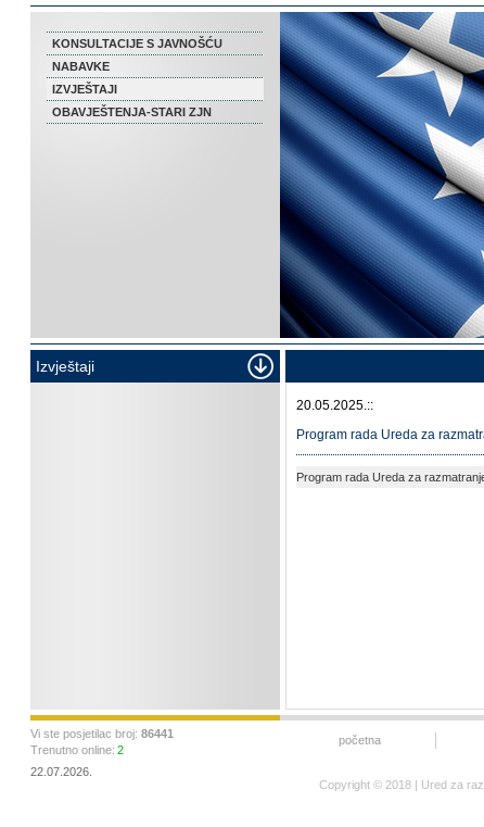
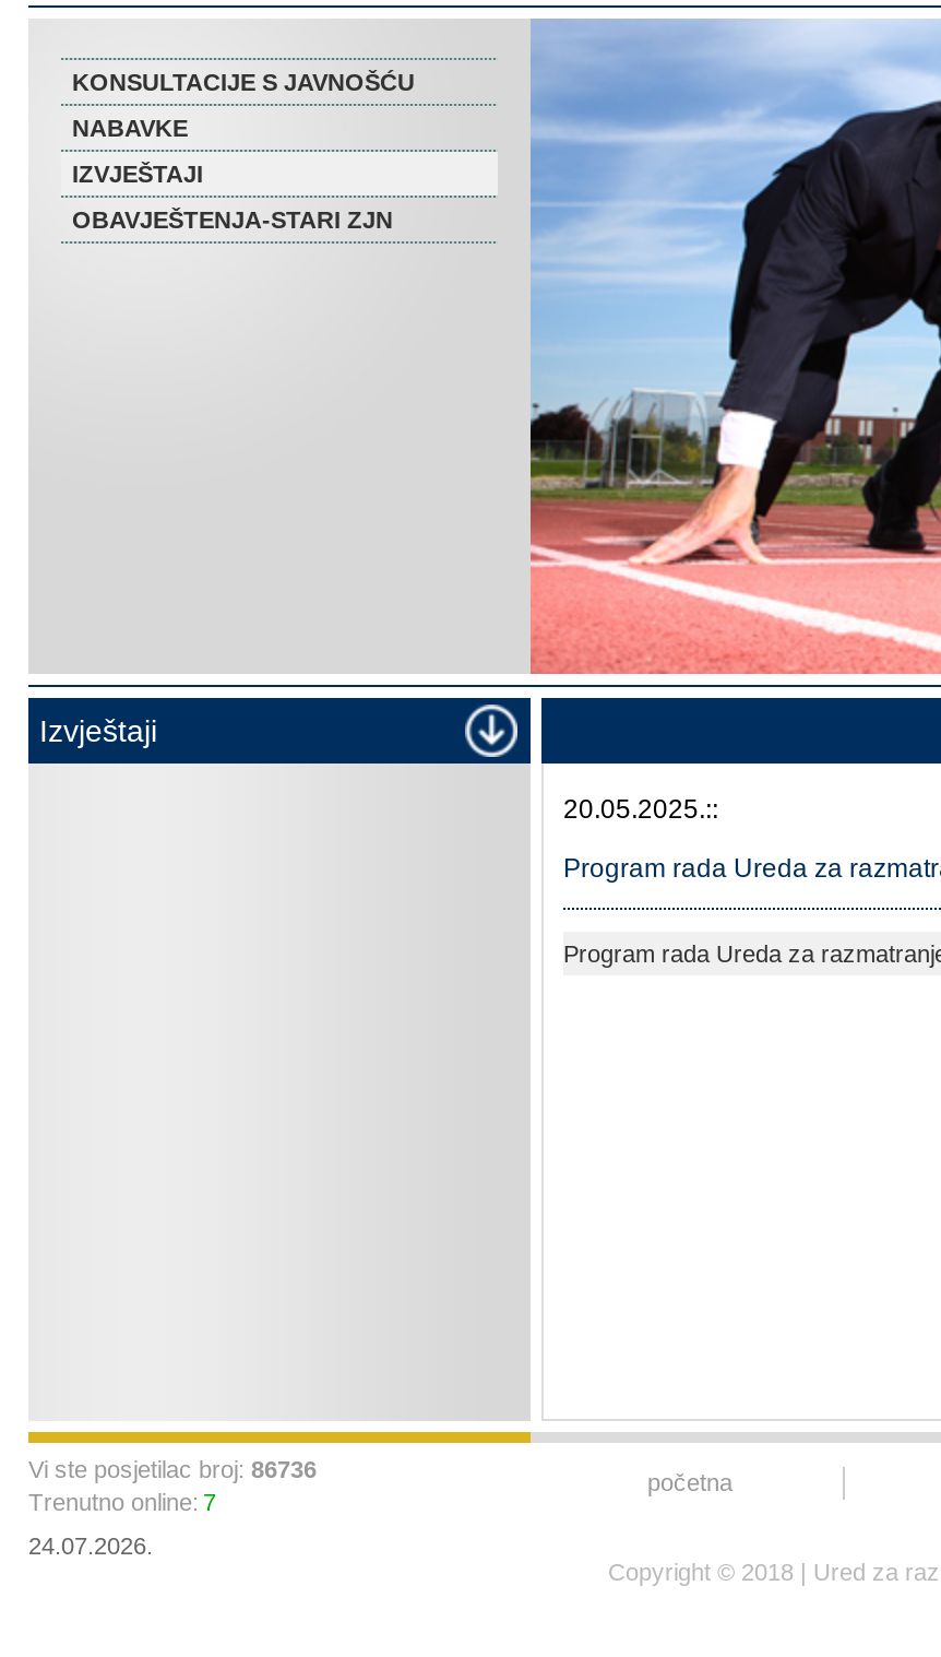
[279,11,481,339] [image] -> [528,19,934,676] [image]
[30,727,174,740] Vi ste posjetilac broj: 86441 -> [28,1456,317,1482] Vi ste posjetilac broj: 86736
[30,743,124,756] Trenutno online: 2 -> [28,1489,216,1515] Trenutno online: 7
[30,765,92,778] 22.07.2026. -> [28,1532,153,1559] 24.07.2026.

